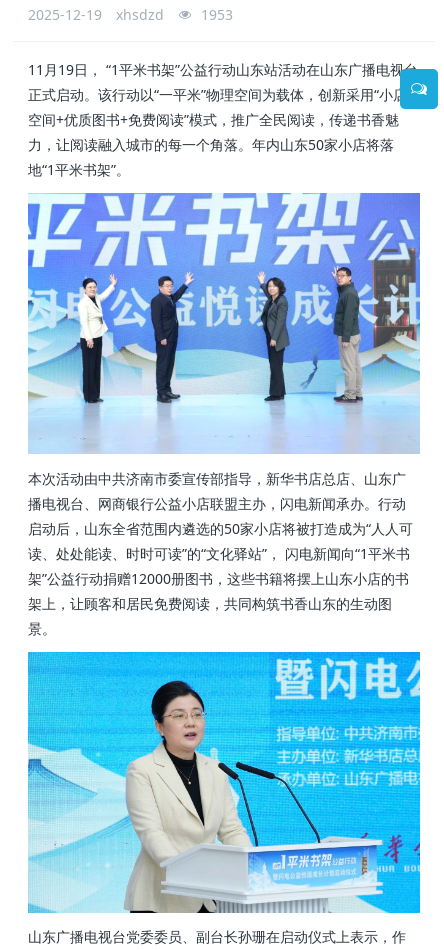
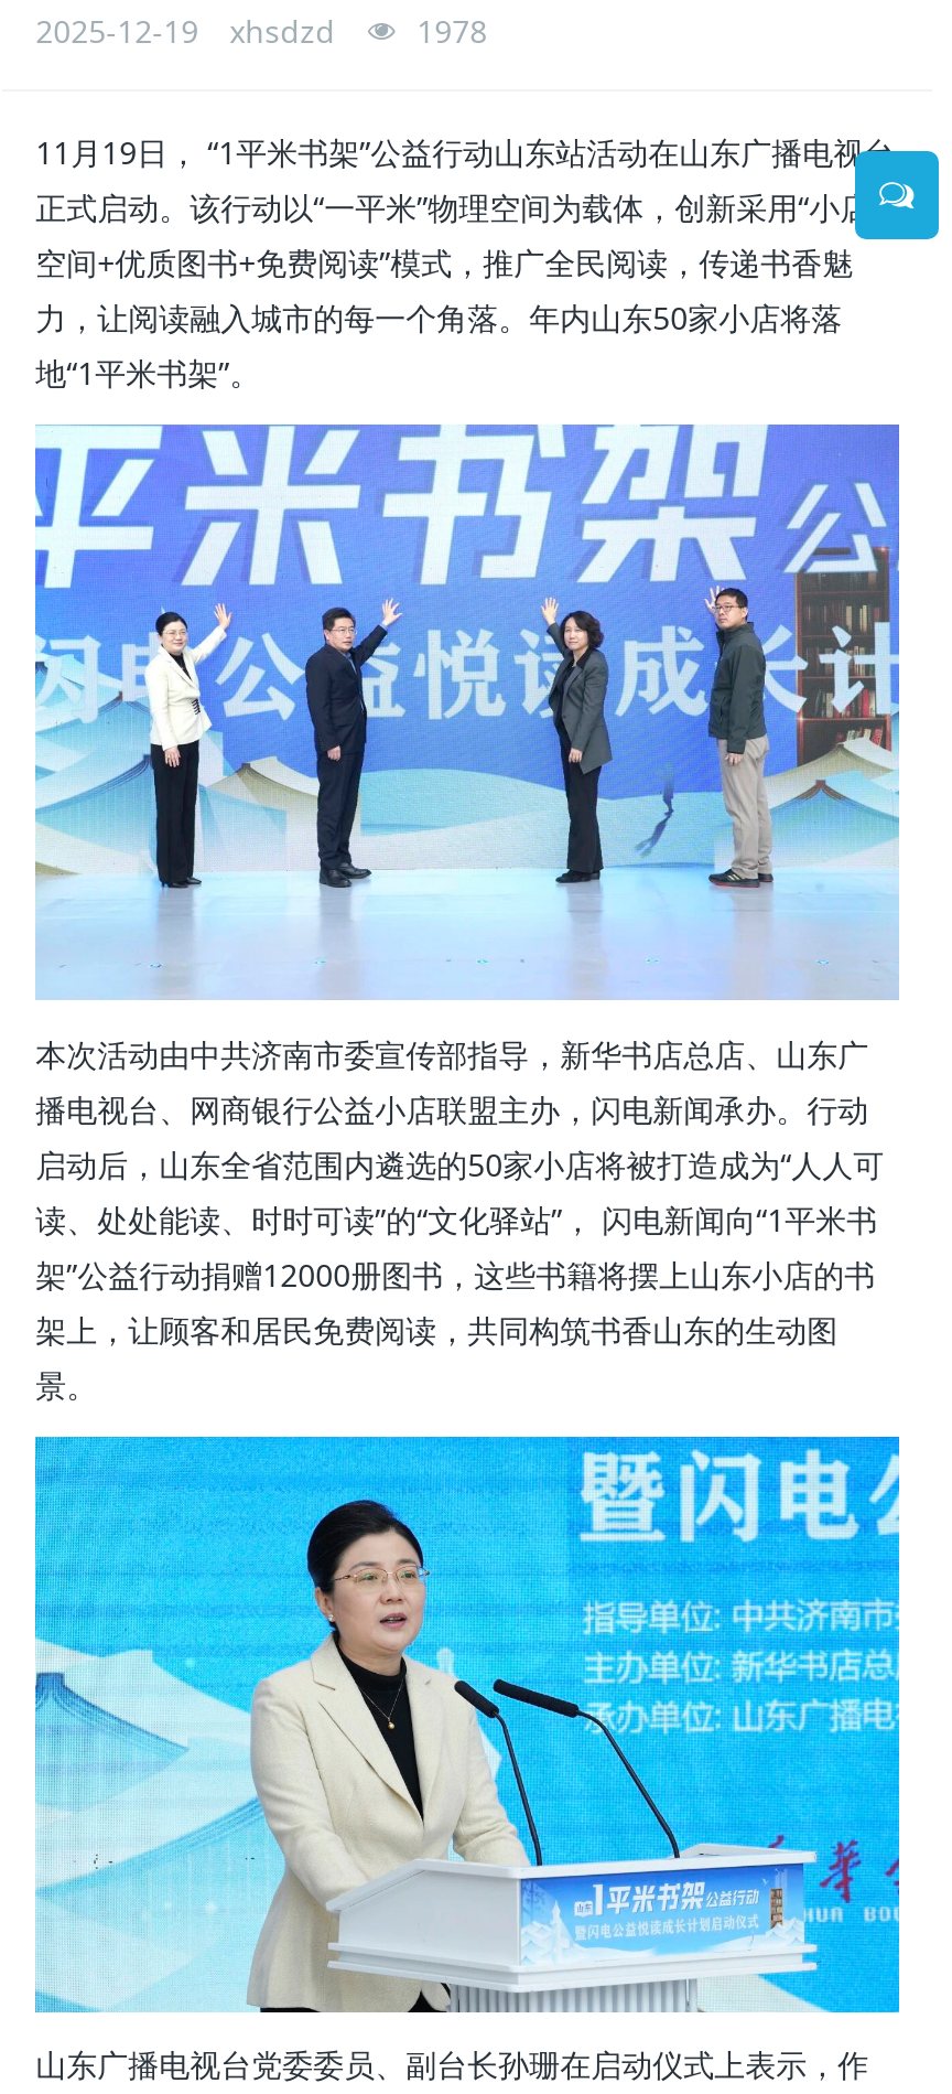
[28,5,233,24] 2025-12-19 xhsdzd 1953 -> [35,10,487,52] 2025-12-19 xhsdzd 1978

